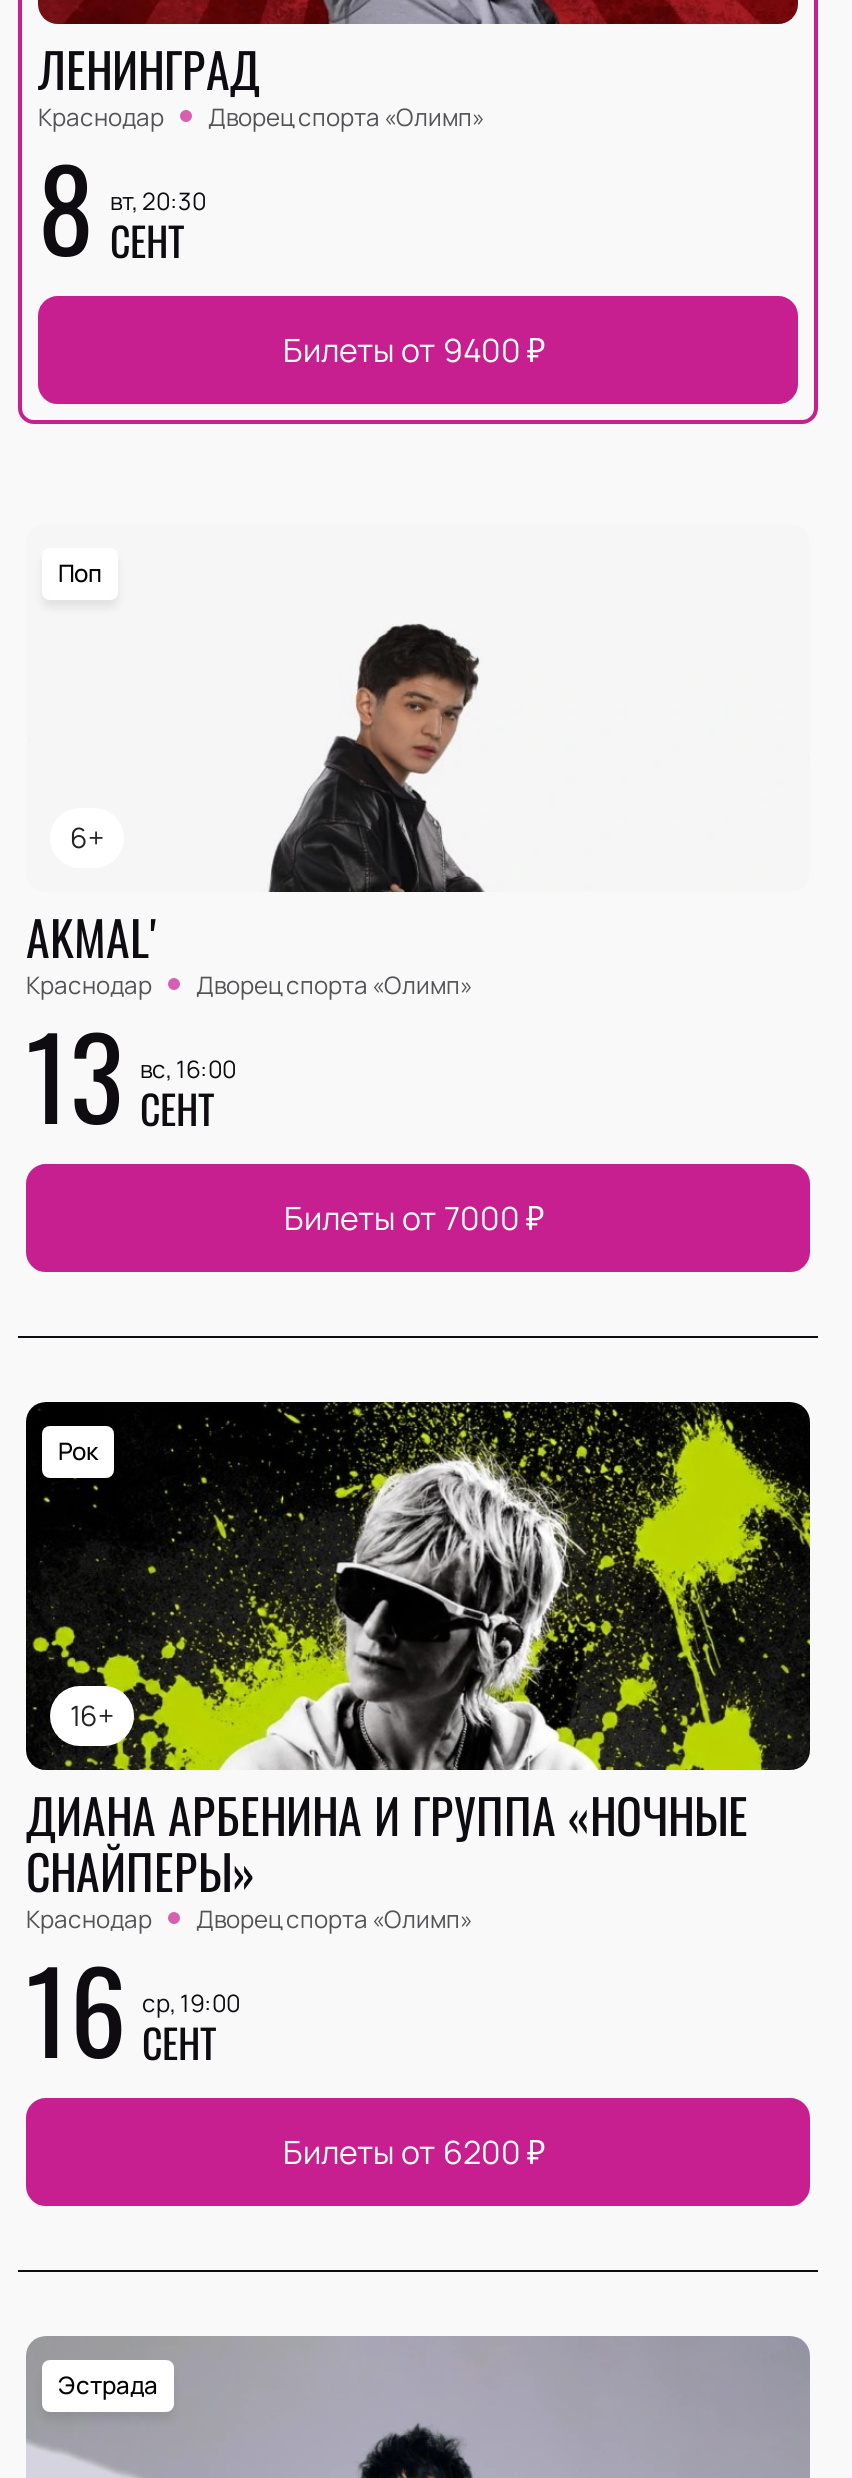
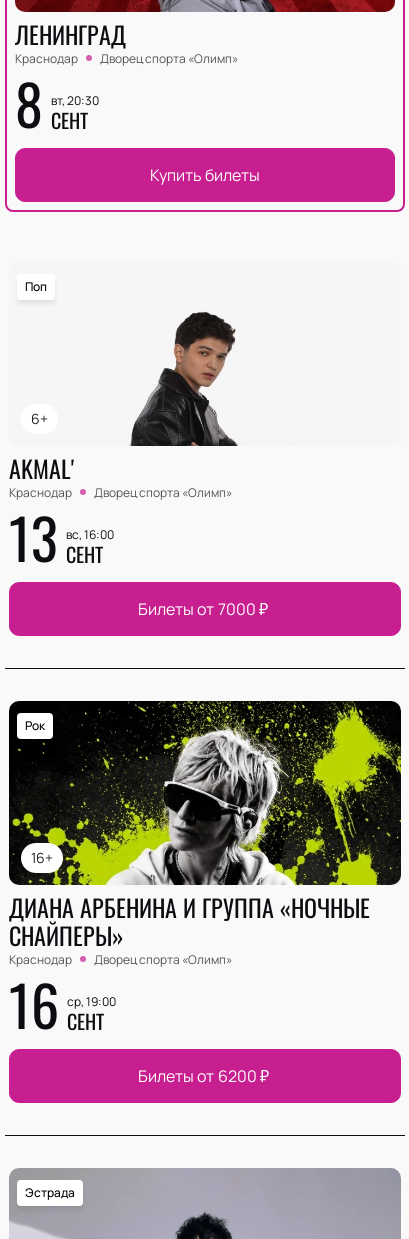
[283,327,545,371] Билеты от 9400 ₽ -> [150,164,260,186] Купить билеты

